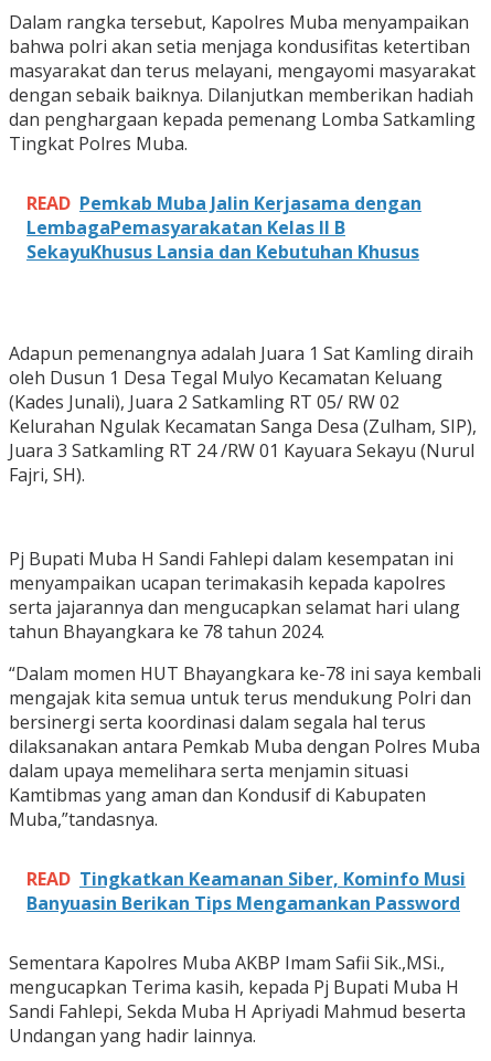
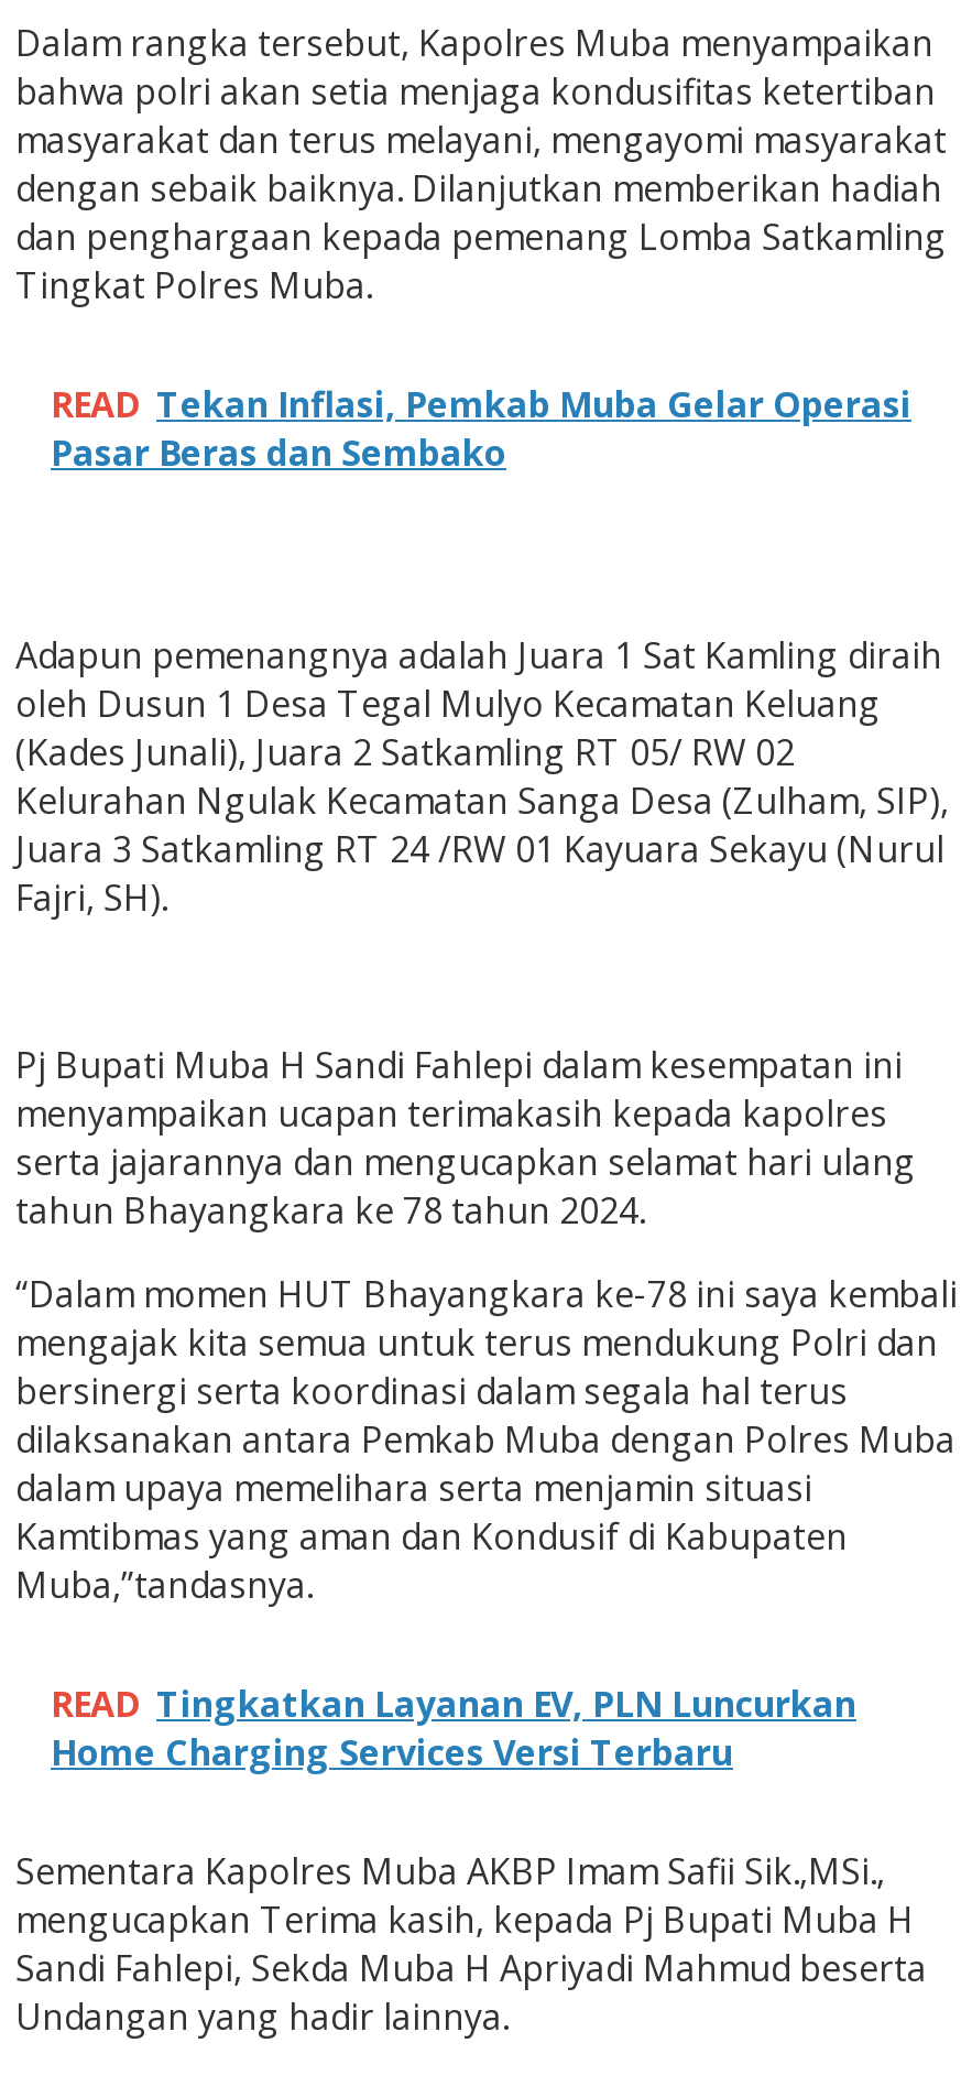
[26,191,421,264] READ Pemkab Muba Jalin Kerjasama dengan | LembagaPemasyarakatan Kelas II B | SekayuKhusus Lansia dan Kebutuhan Khusus -> [51,380,911,477] READ Tekan Inflasi, Pemkab Muba Gelar Operasi | Pasar Beras dan Sembako
[26,867,466,915] READ Tingkatkan Keamanan Siber, Kominfo Musi | Banyuasin Berikan Tips Mengamankan Password -> [51,1680,856,1777] READ Tingkatkan Layanan EV, PLN Luncurkan | Home Charging Services Versi Terbaru

